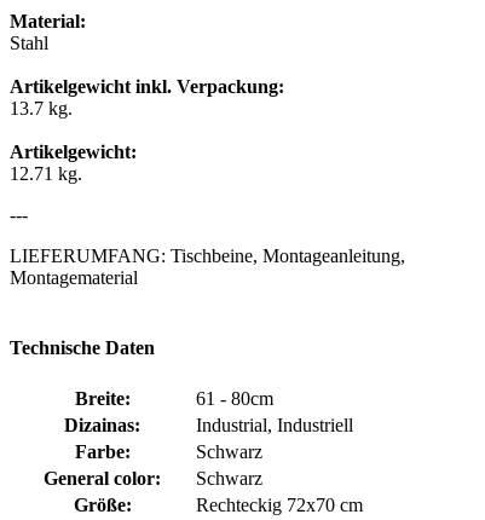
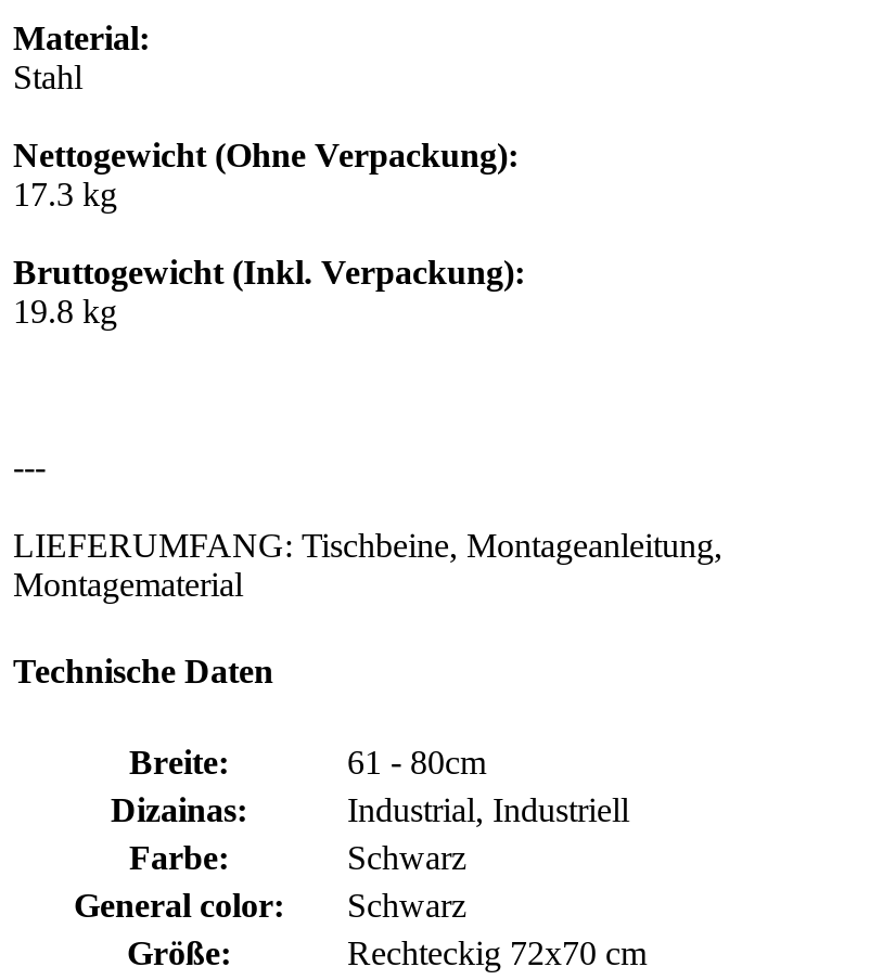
[10,77,284,119] Artikelgewicht inkl. Verpackung: | 13.7 kg. -> [13,137,519,213] Nettogewicht (Ohne Verpackung): | 17.3 kg
[10,142,137,184] Artikelgewicht: | 12.71 kg. -> [13,255,525,330] Bruttogewicht (Inkl. Verpackung): | 19.8 kg
moved [10,246,405,288] -> [13,528,722,604]: LIEFERUMFANG: Tischbeine, Montageanleitung, | Montagematerial

